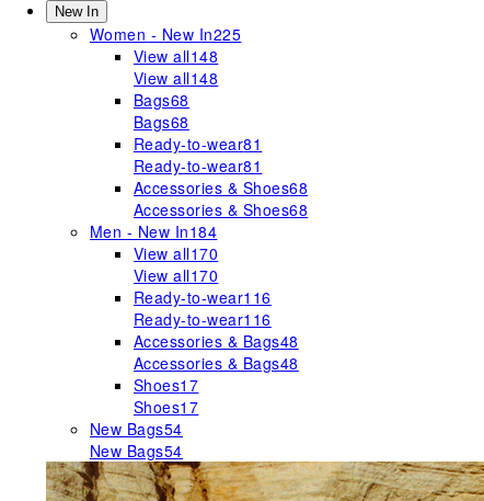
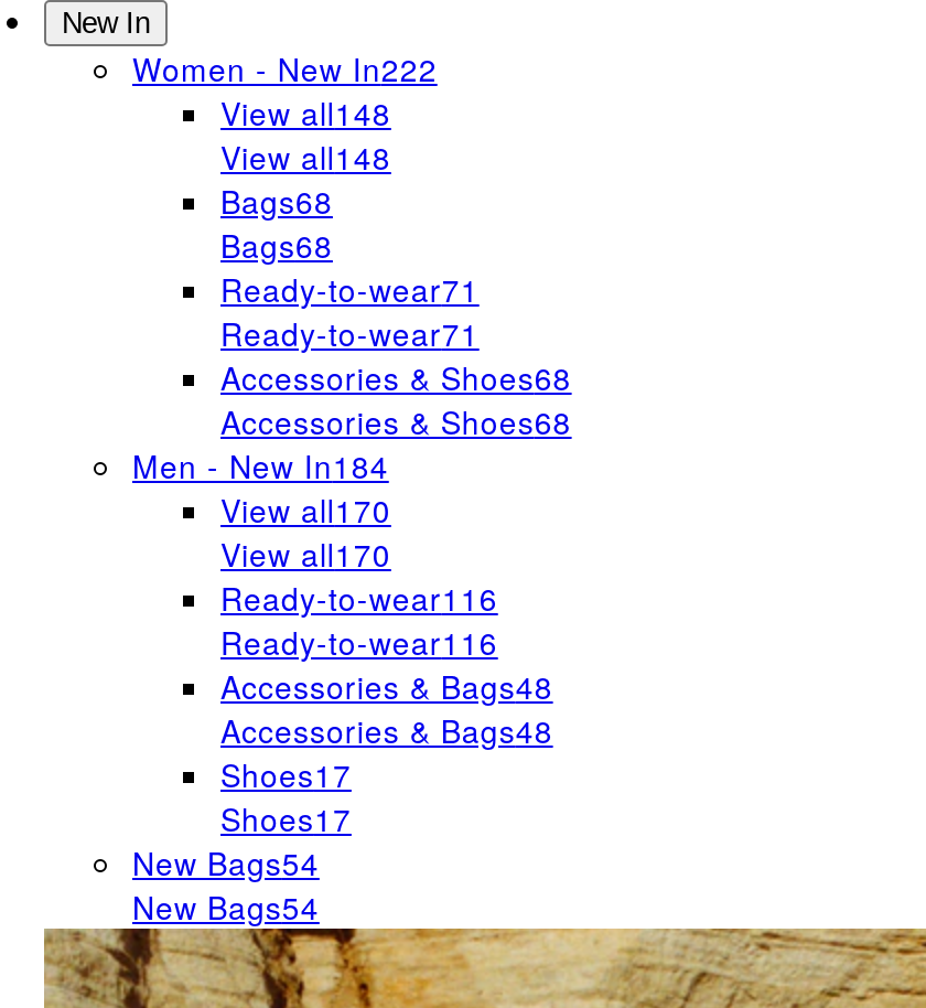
[90,23,241,45] Women - New In225 -> [132,46,437,90] Women - New In222
[134,133,262,155] Ready-to-wear81 -> [220,267,479,311] Ready-to-wear71
[134,155,262,177] Ready-to-wear81 -> [220,311,479,355] Ready-to-wear71

